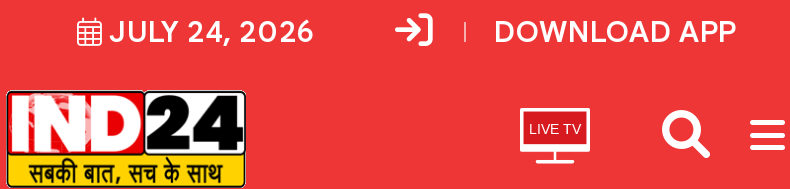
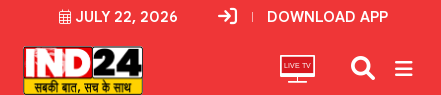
[109,14,315,50] JULY 24, 2026 -> [74,8,177,26] JULY 22, 2026

